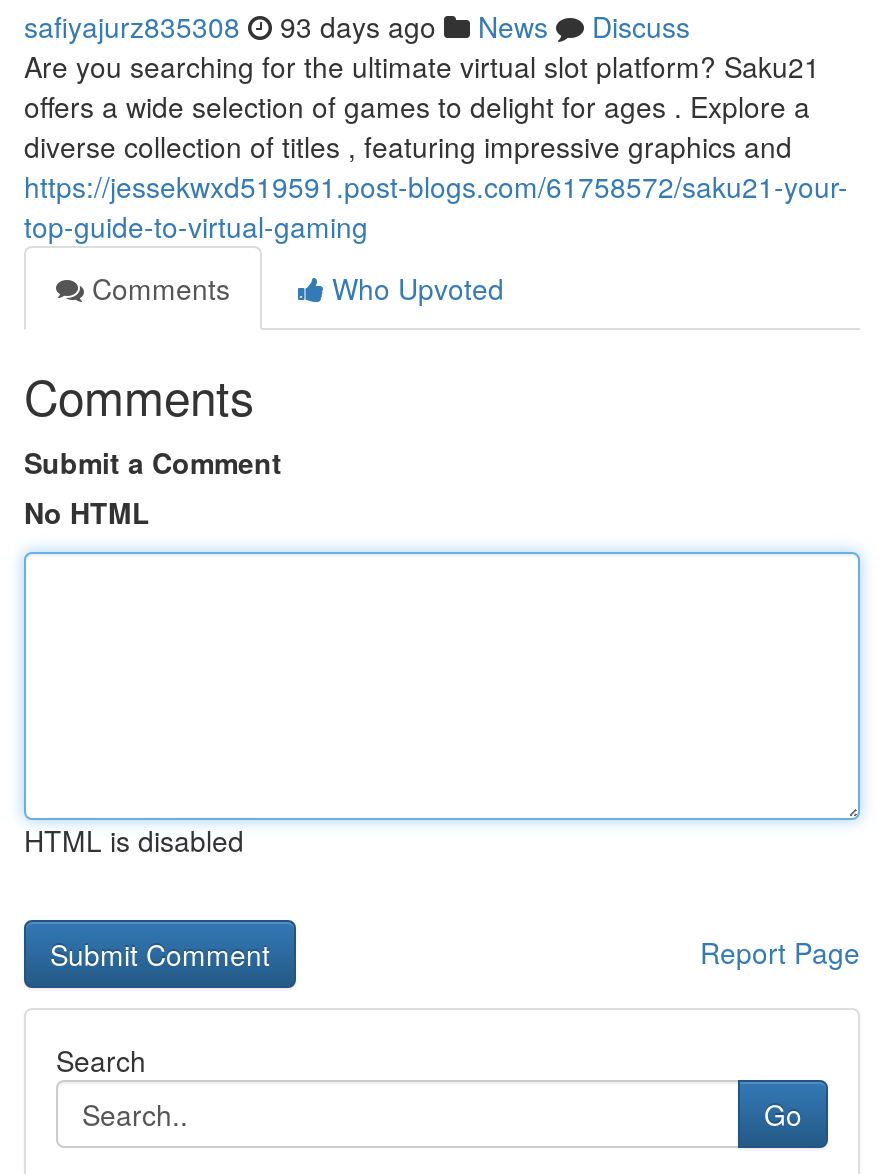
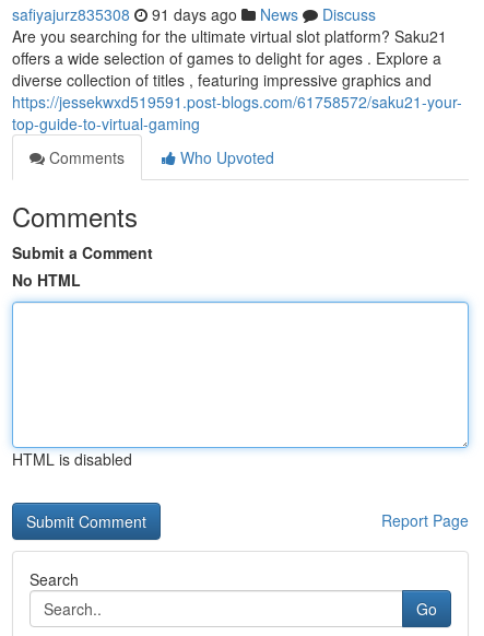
[24,6,690,46] safiyajurz835308 93 days ago News Discuss -> [12,3,376,25] safiyajurz835308 91 days ago News Discuss

